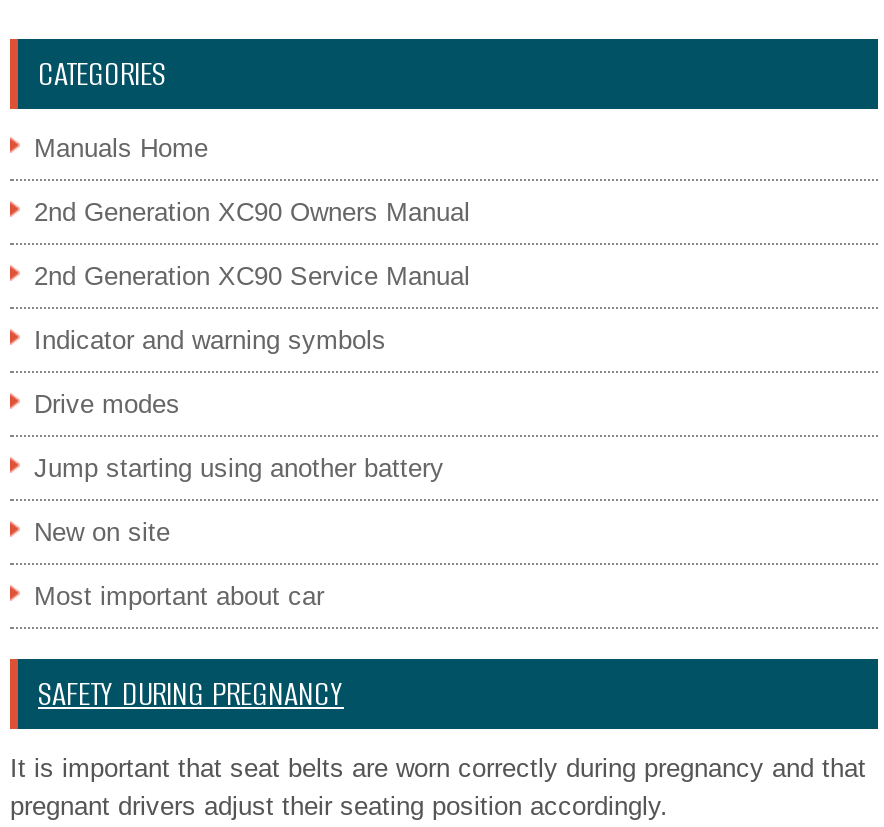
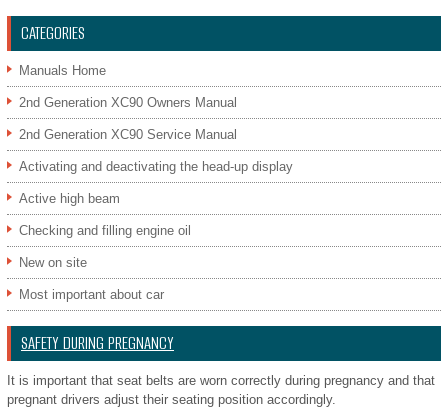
[34,325,386,355] Indicator and warning symbols -> [19,159,293,174] Activating and deactivating the head-up display
[34,389,180,419] Drive modes -> [19,191,120,206] Active high beam
[34,453,444,483] Jump starting using another battery -> [19,223,191,238] Checking and filling engine oil

